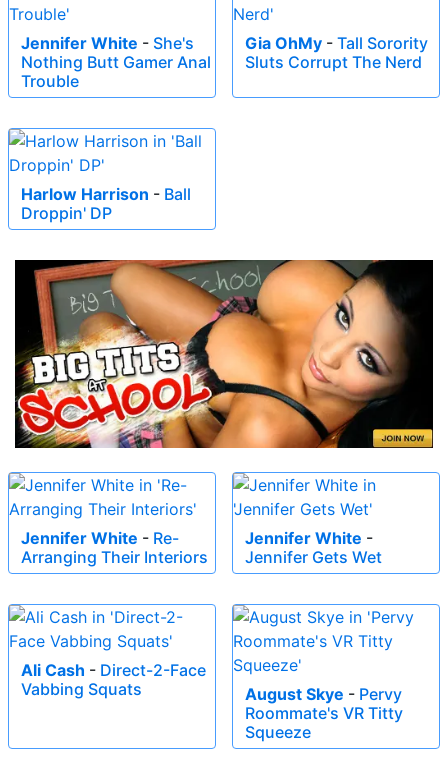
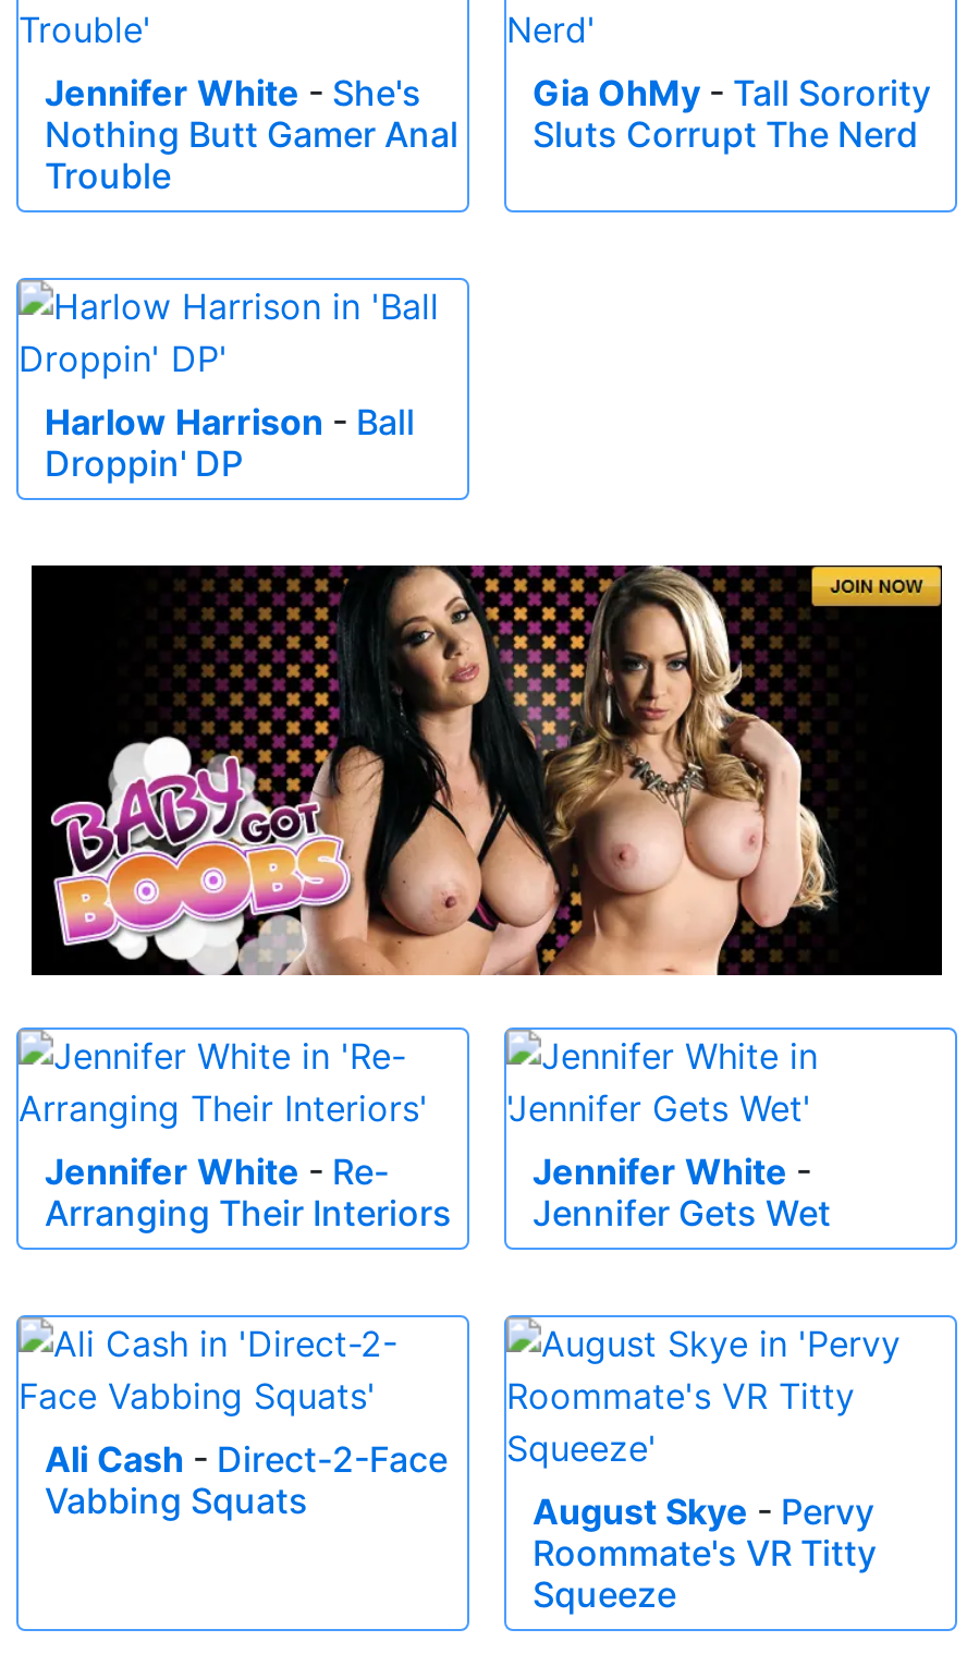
[15,259,434,449] [image] -> [34,562,944,978] [image]

